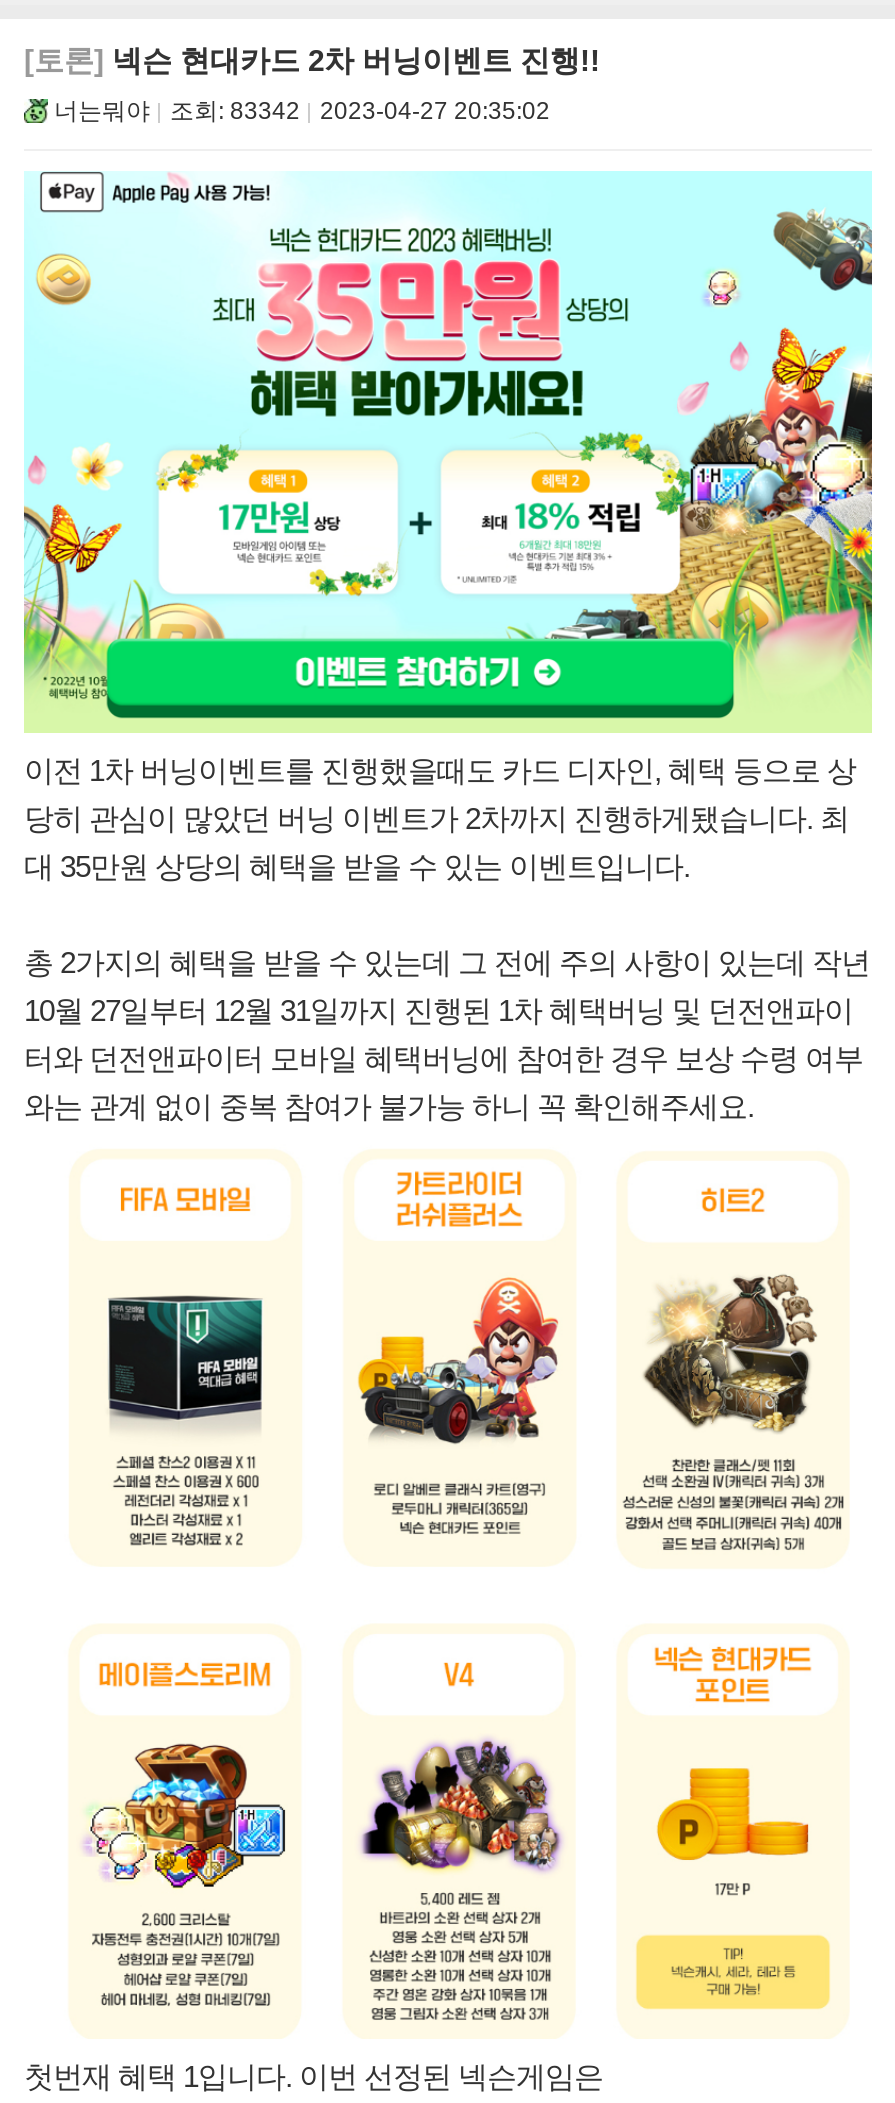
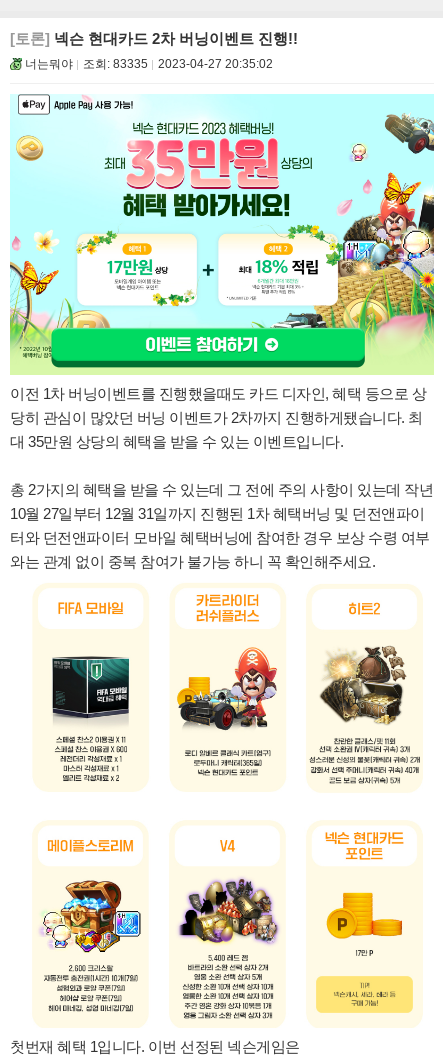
[54,97,550,125] 너는뭐야 조회: 83342 2023-04-27 20:35:02 -> [25,57,273,71] 너는뭐야 조회: 83335 2023-04-27 20:35:02

